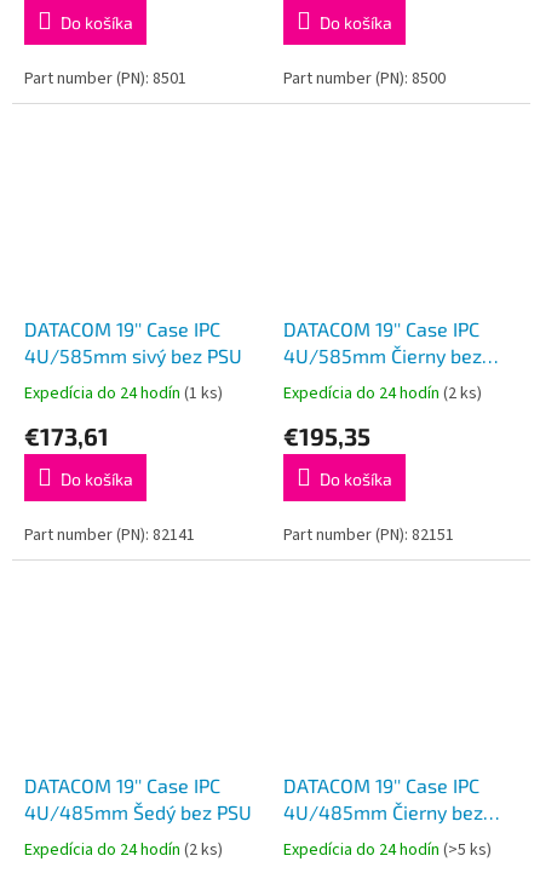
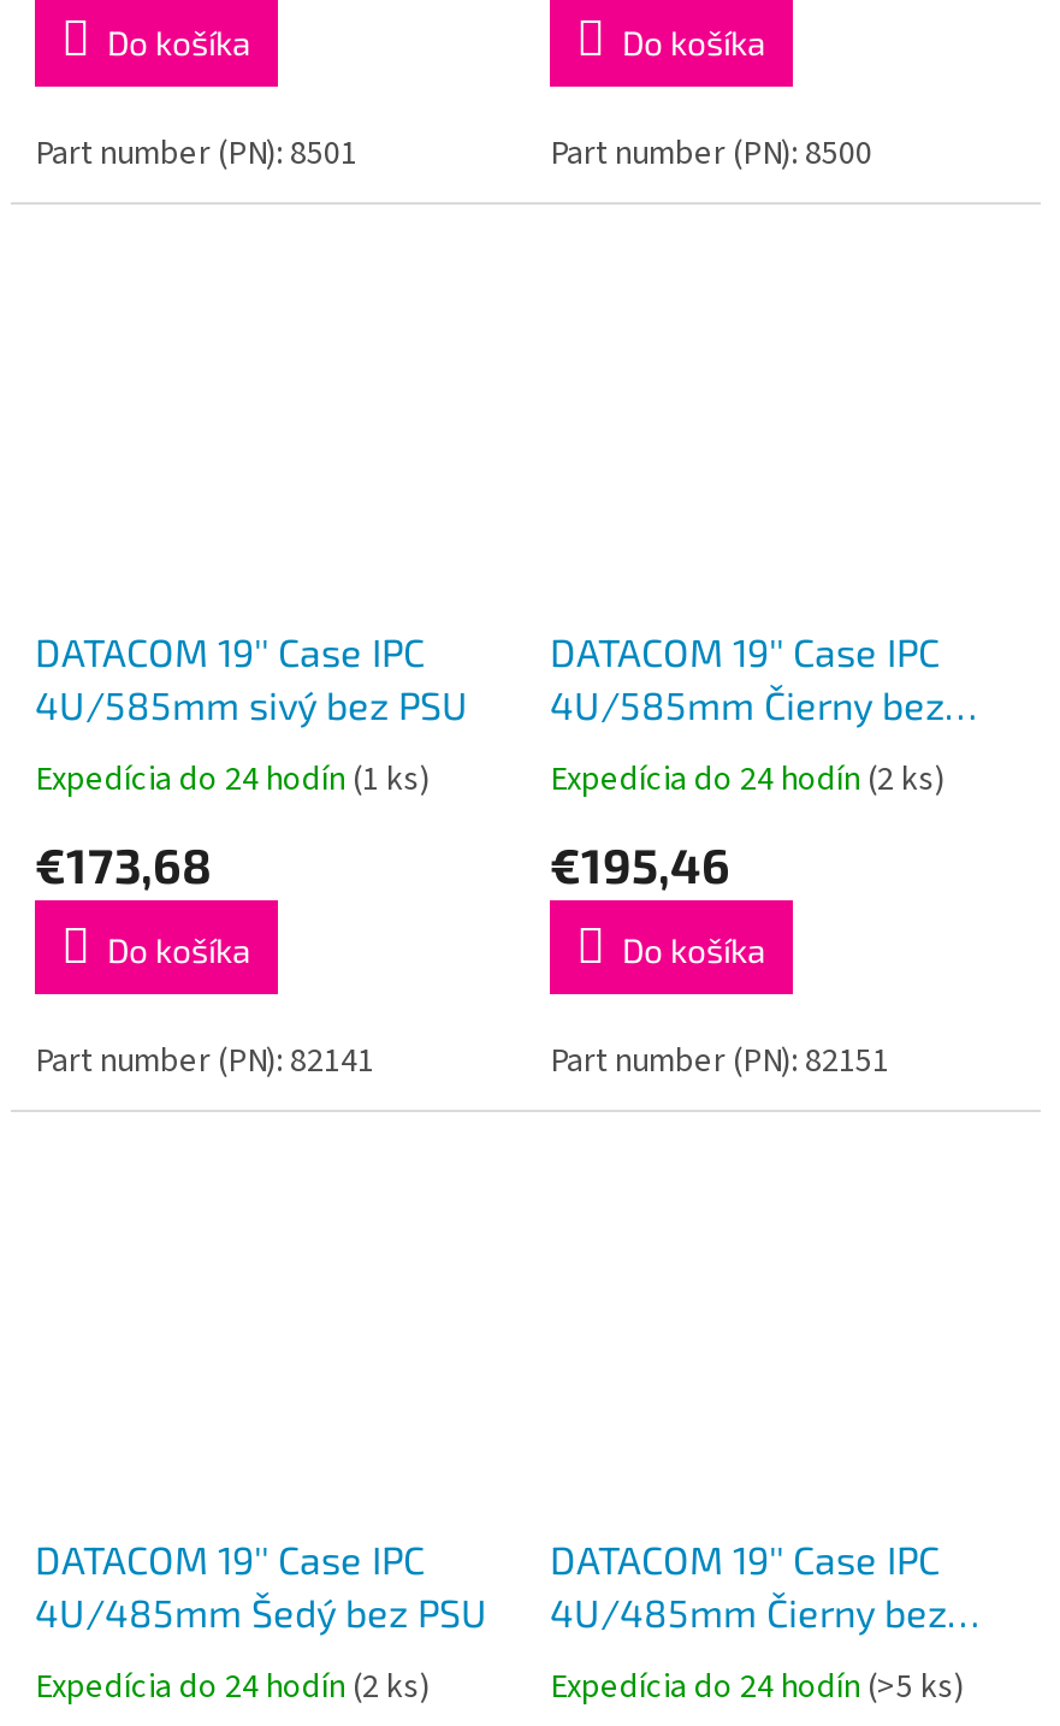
[24,421,109,450] €173,61 -> [35,835,211,893] €173,68
[283,421,370,450] €195,35 -> [550,835,730,893] €195,46

